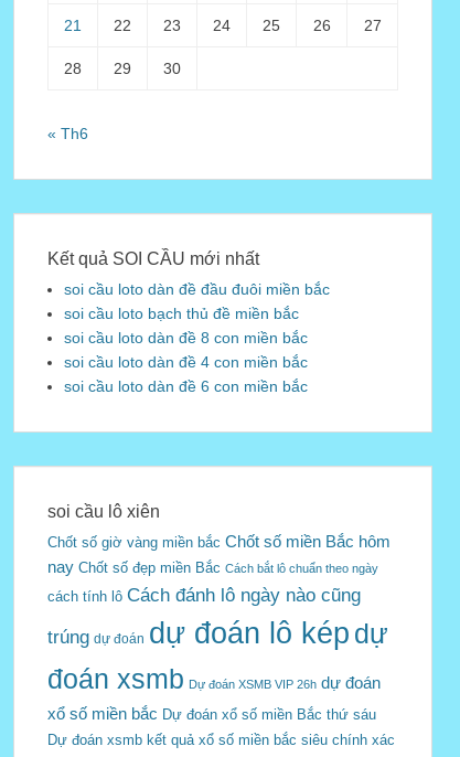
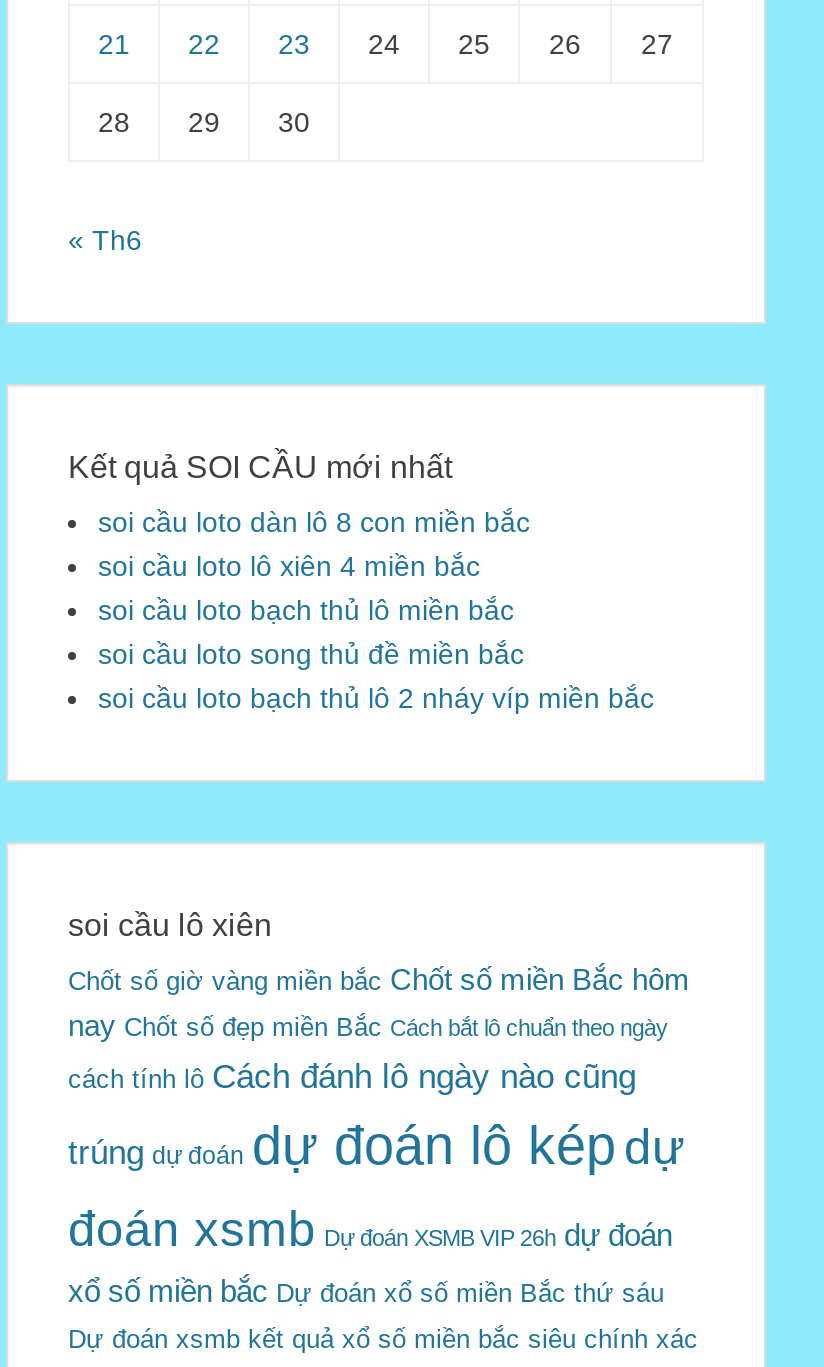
[64,280,330,395] soi cầu loto dàn đề đầu đuôi miền bắc | soi cầu loto bạch thủ đề miền bắc | soi cầu loto dàn đề 8 con miền bắc | soi cầu loto dàn đề 4 con miền bắc | soi cầu loto dàn đề 6 con miền bắc -> [98,506,654,714] soi cầu loto dàn lô 8 con miền bắc | soi cầu loto lô xiên 4 miền bắc | soi cầu loto bạch thủ lô miền bắc | soi cầu loto song thủ đề miền bắc | soi cầu loto bạch thủ lô 2 nháy víp miền bắc

